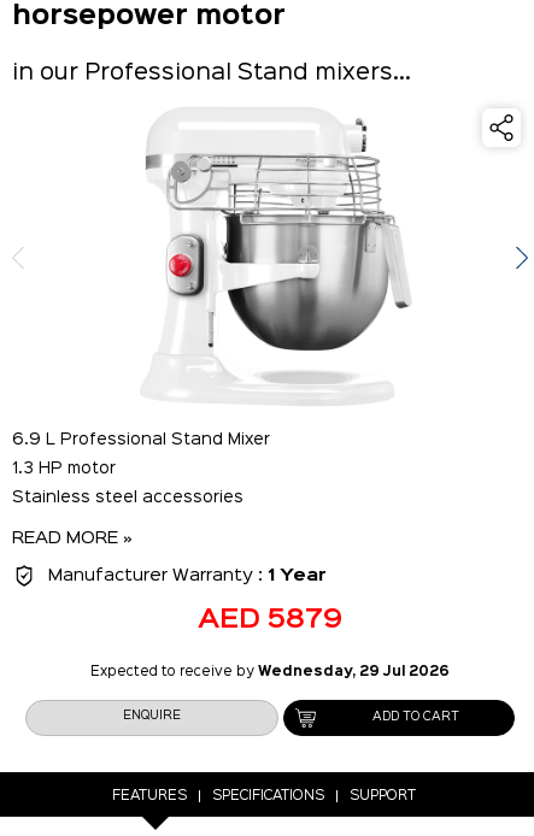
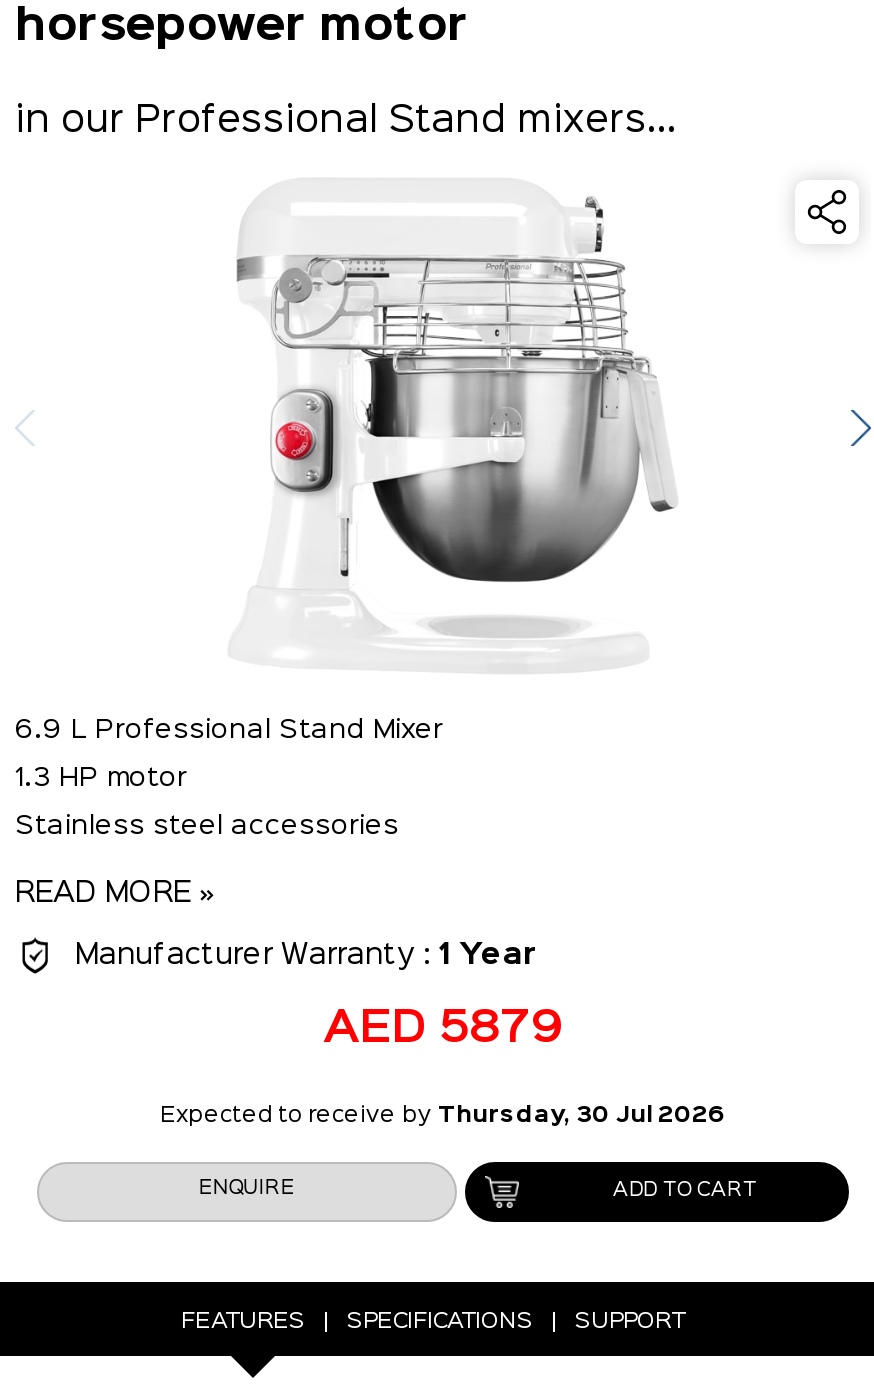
[90,666,450,678] Expected to receive by Wednesday, 29 Jul 2026 -> [160,1106,726,1126] Expected to receive by Thursday, 30 Jul 2026

